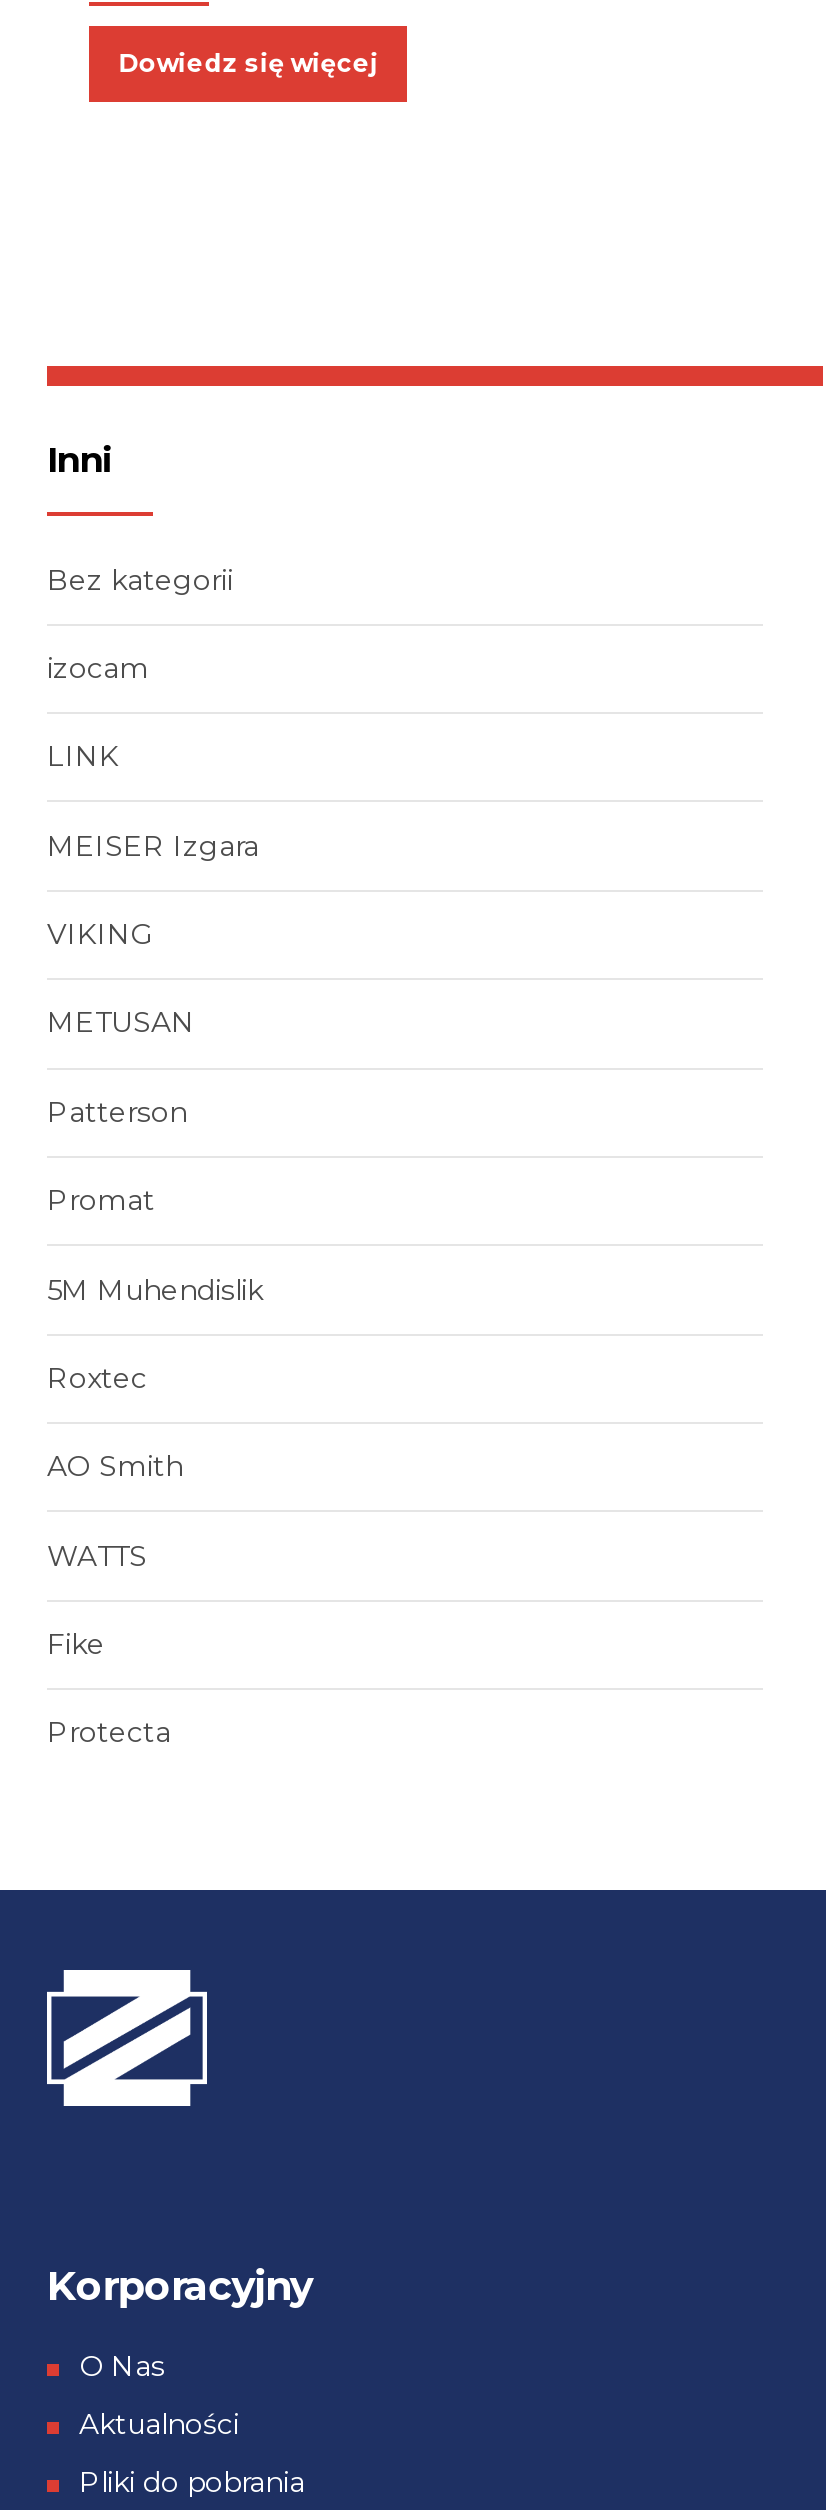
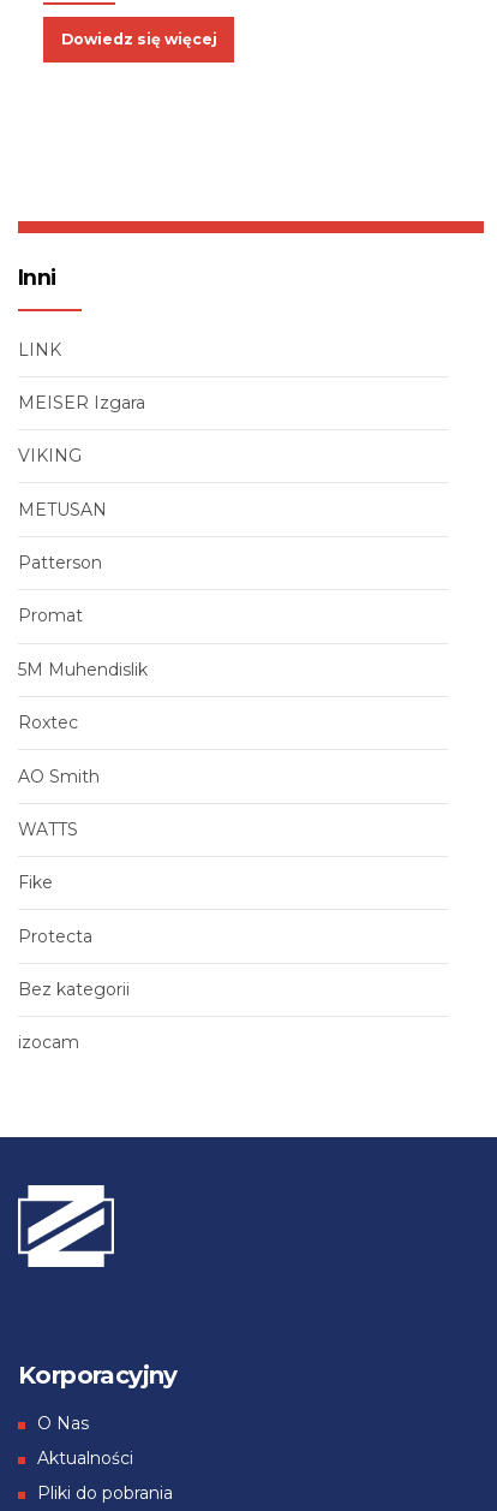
moved [47,561,233,686] -> [18,978,130,1053]: Bez kategorii | izocam
moved [47,739,263,1751] -> [18,338,148,947]: LINK | MEISER Izgara | VIKING | ... | Fike | Protecta

